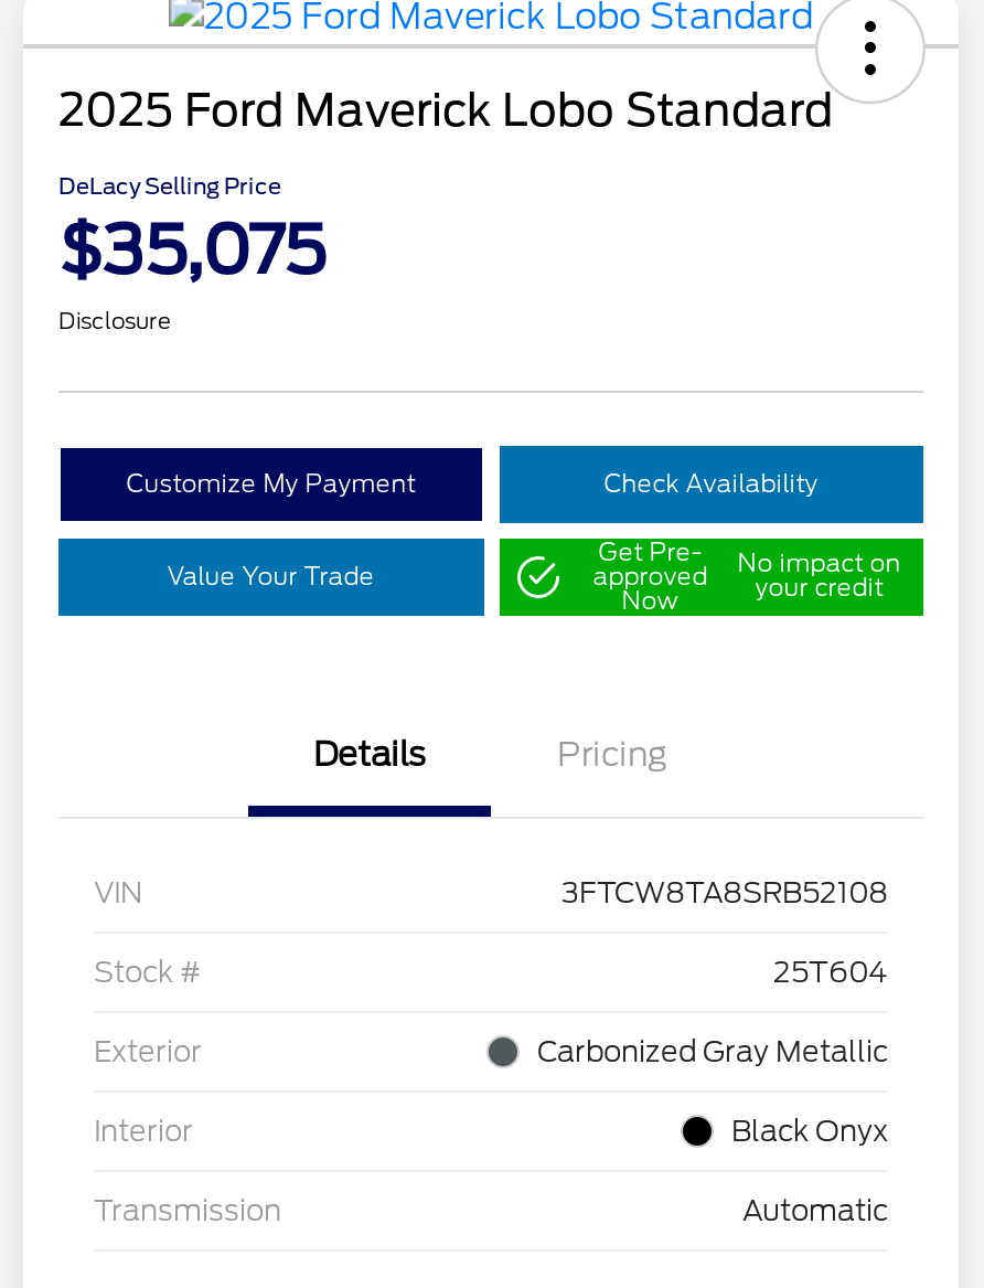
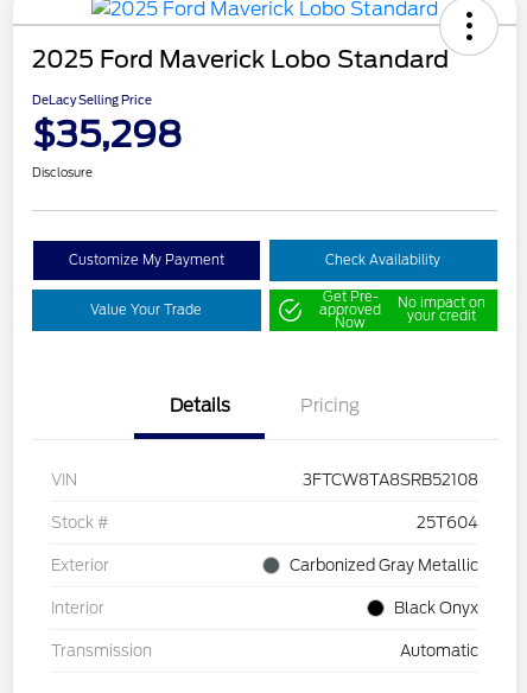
[58,209,325,289] $35,075 -> [32,112,182,155] $35,298

